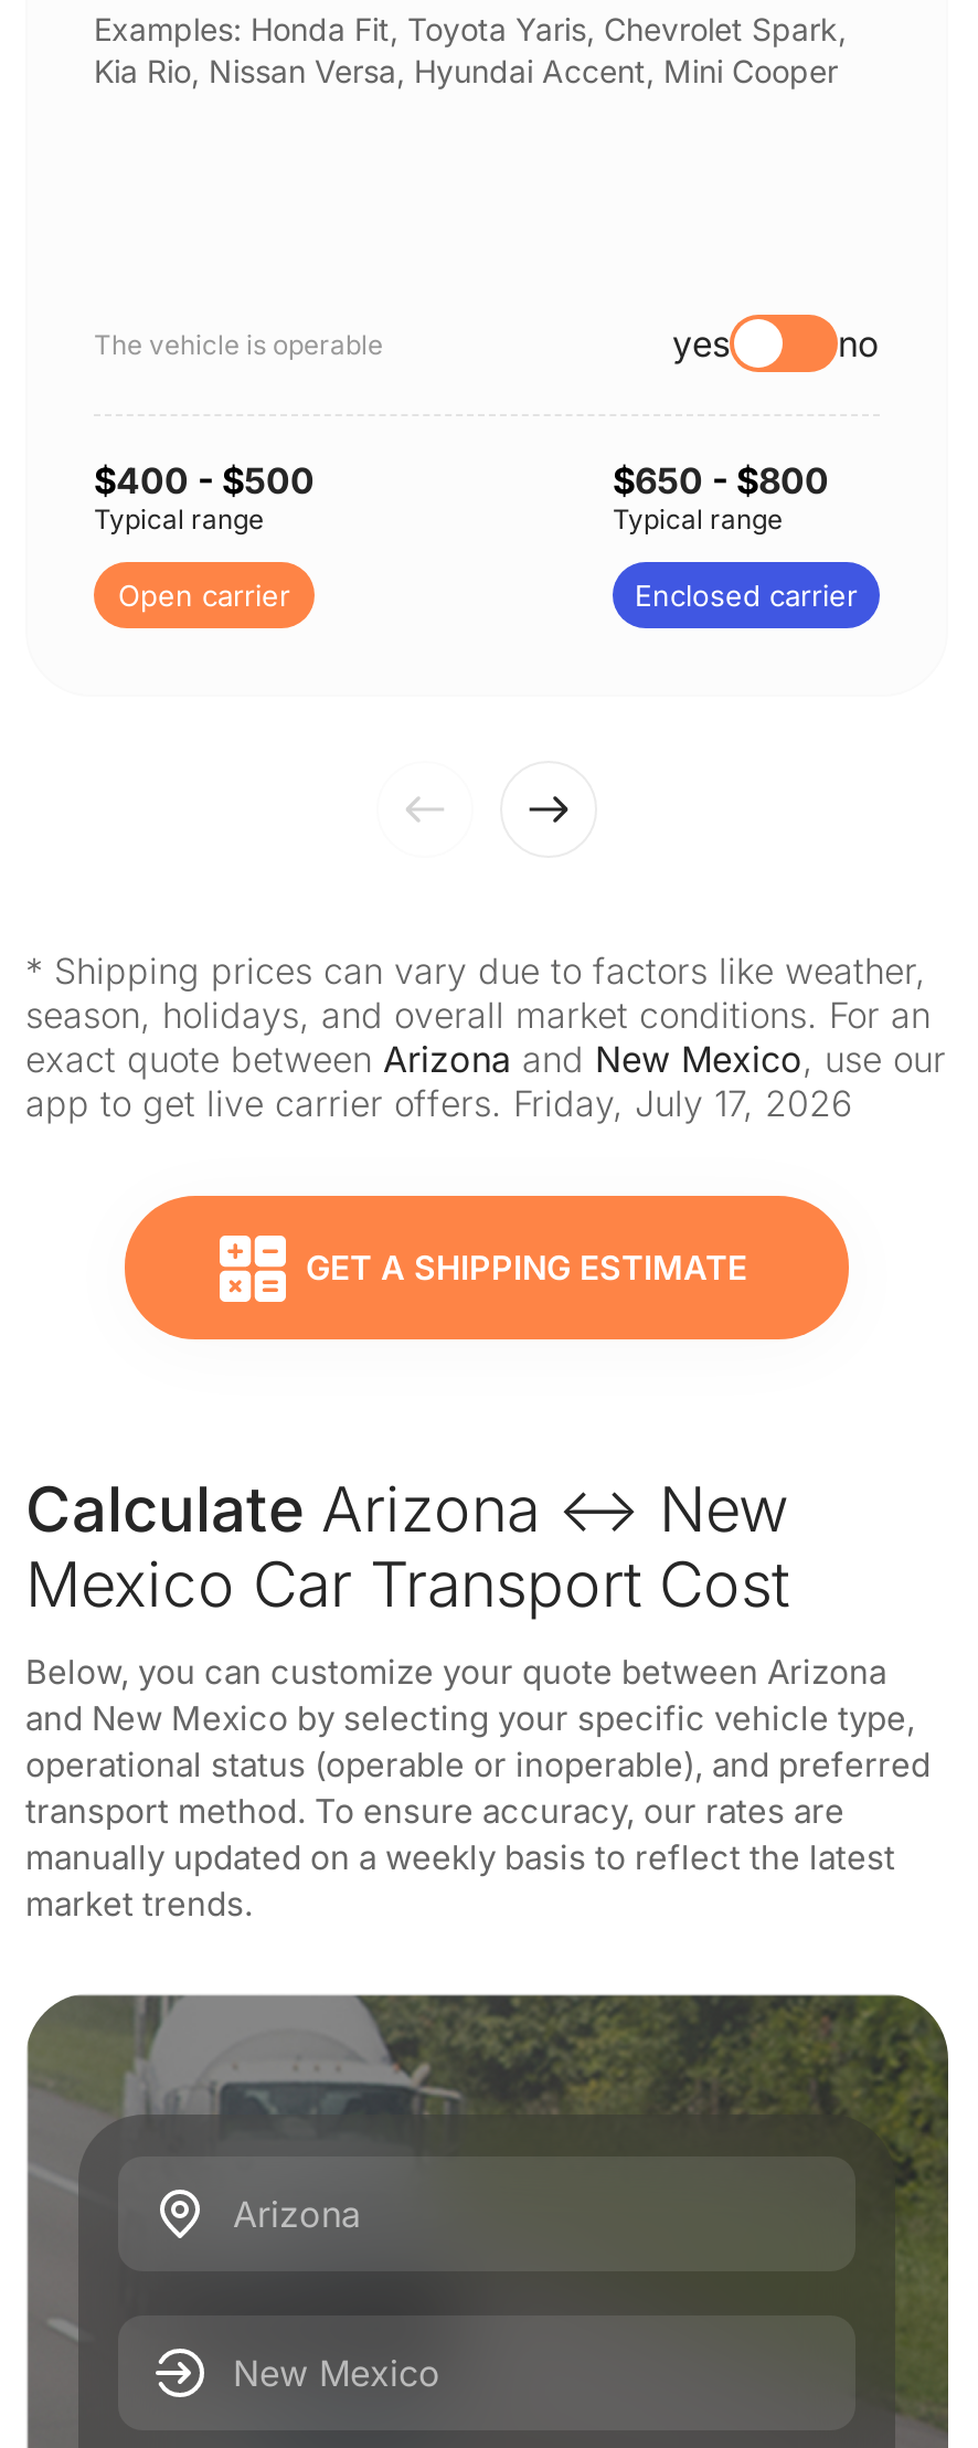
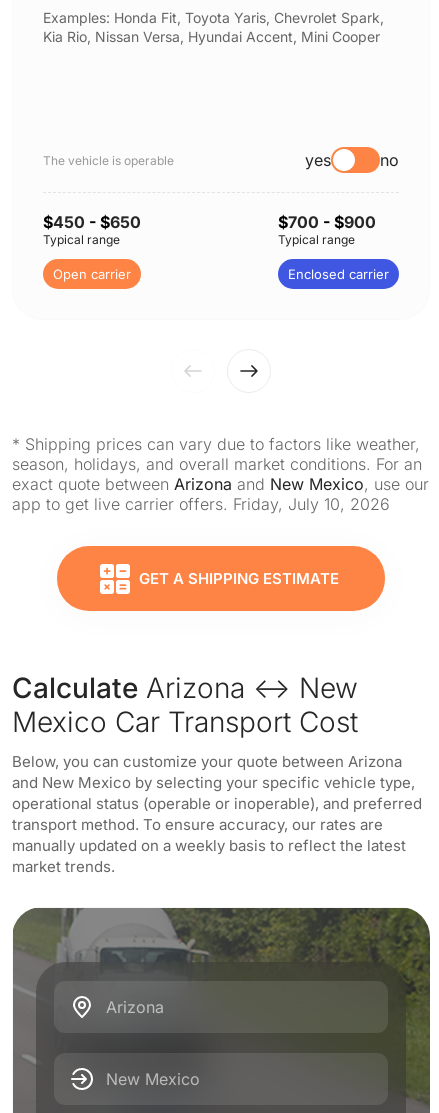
[94,458,315,502] $400 - $500 -> [43,212,141,232] $450 - $650
[613,458,829,502] $650 - $800 -> [278,212,376,232] $700 - $900
[25,1081,853,1125] app to get live carrier offers. Friday, July 17, 2026 -> [12,494,390,514] app to get live carrier offers. Friday, July 10, 2026

